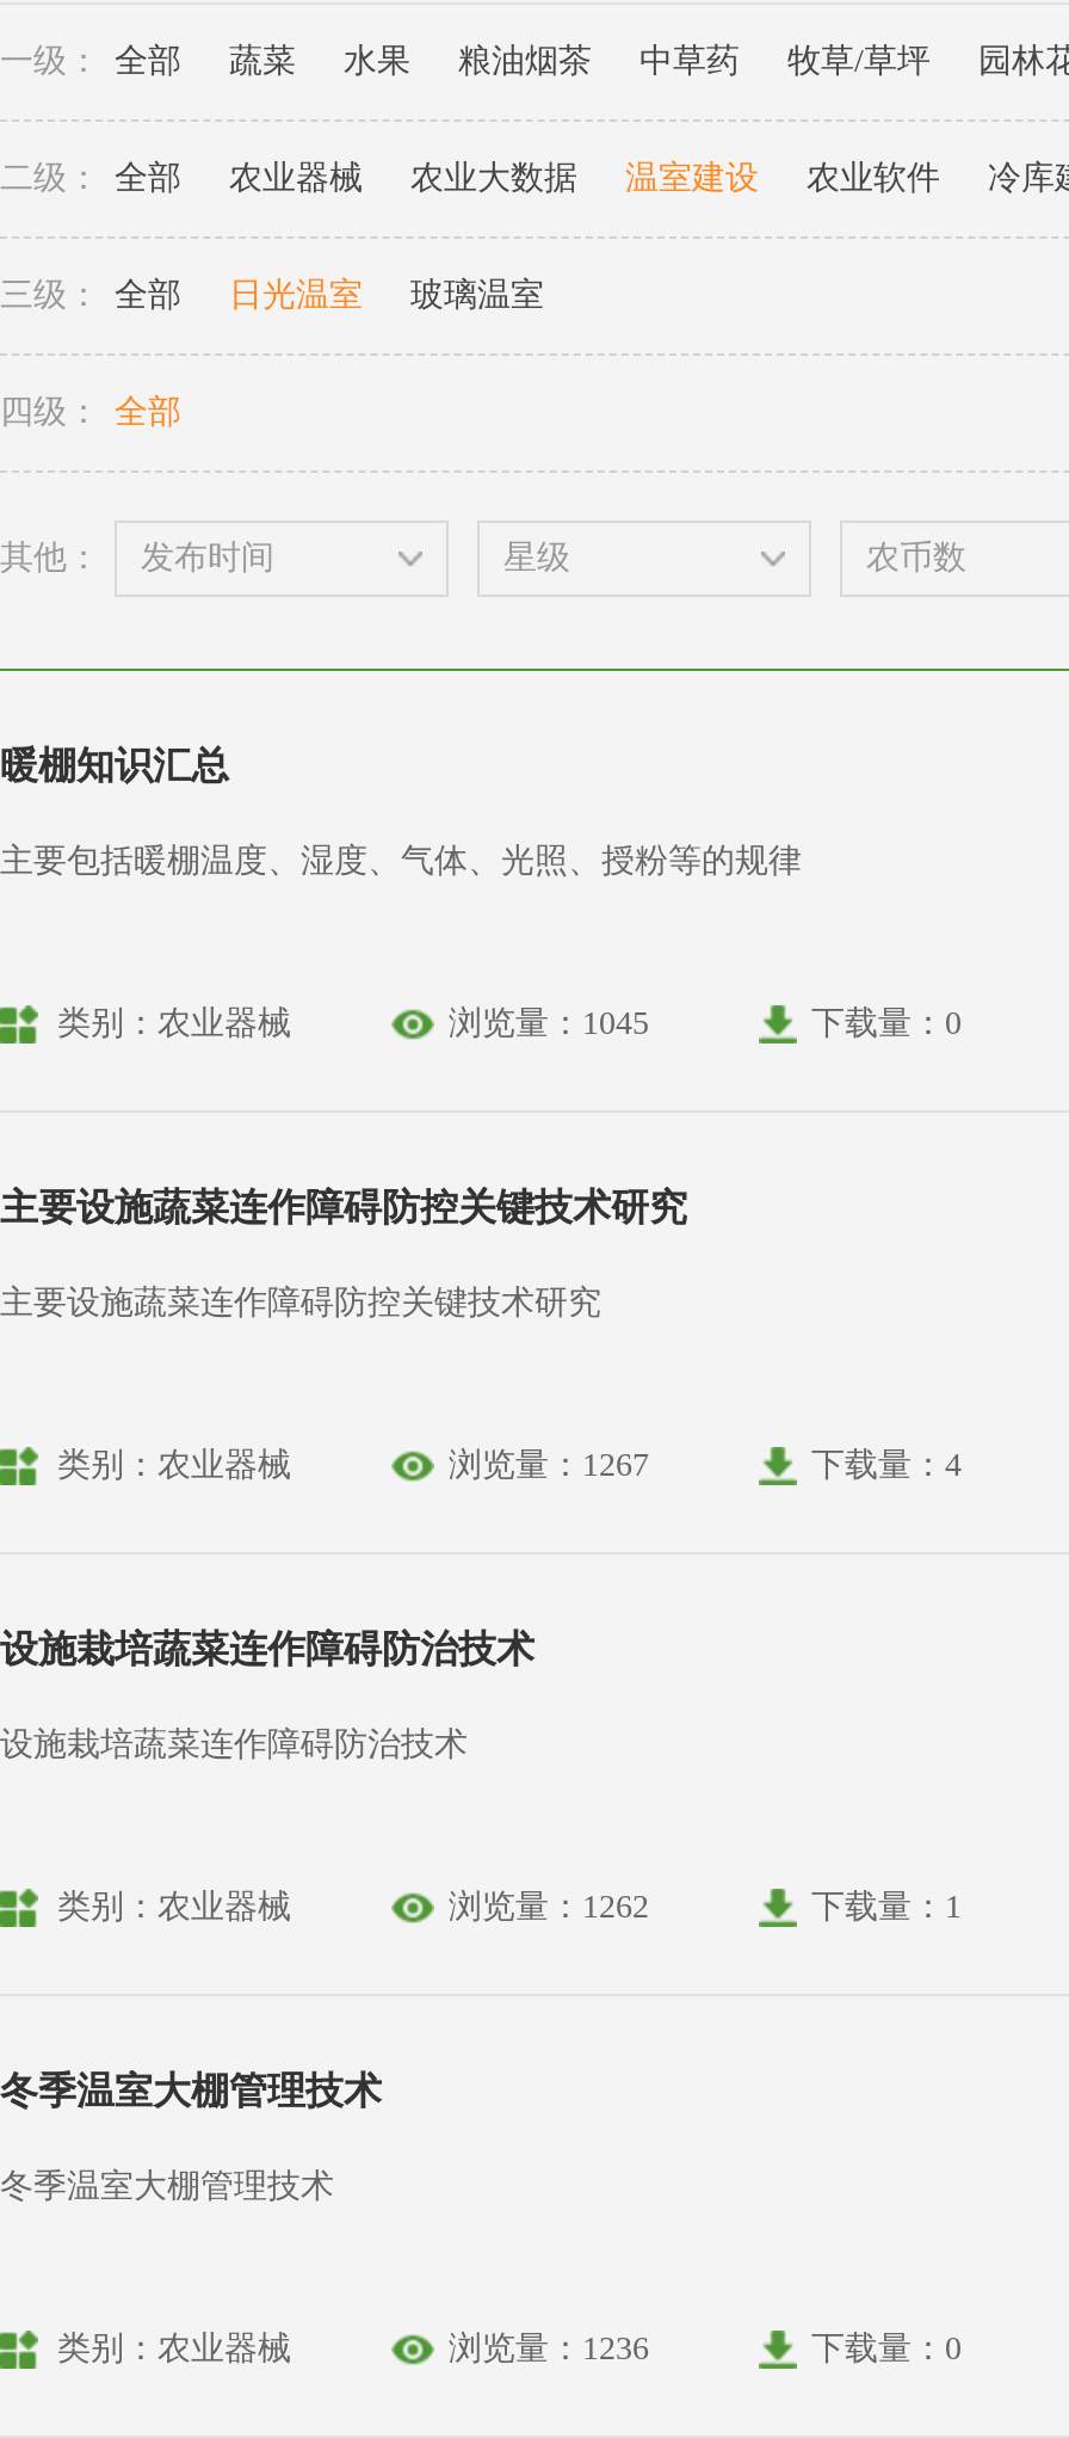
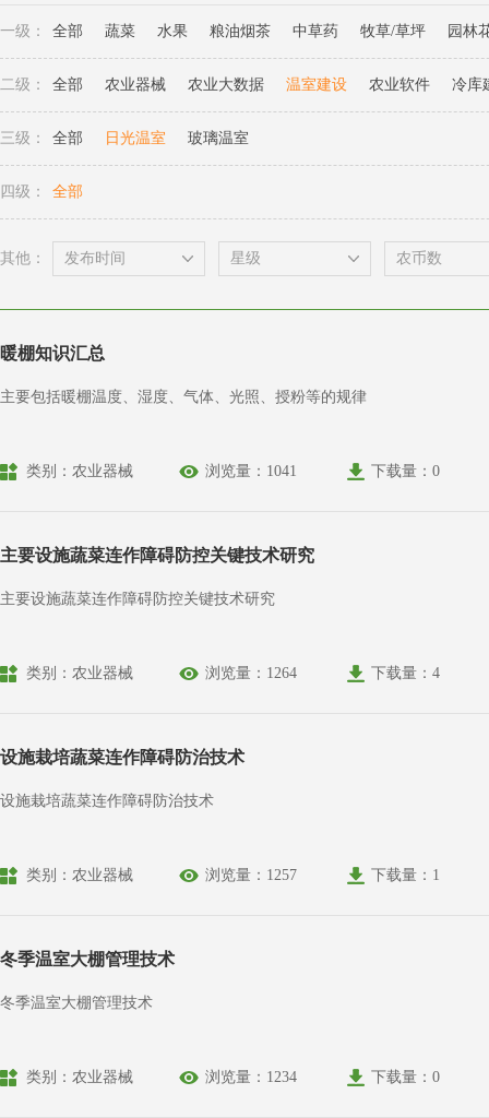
[449,1005,649,1041] 浏览量：1045 -> [205,463,297,479] 浏览量：1041
[449,1447,649,1483] 浏览量：1267 -> [205,665,297,681] 浏览量：1264
[449,1889,649,1925] 浏览量：1262 -> [205,867,297,883] 浏览量：1257
[449,2331,649,2366] 浏览量：1236 -> [205,1069,297,1085] 浏览量：1234

